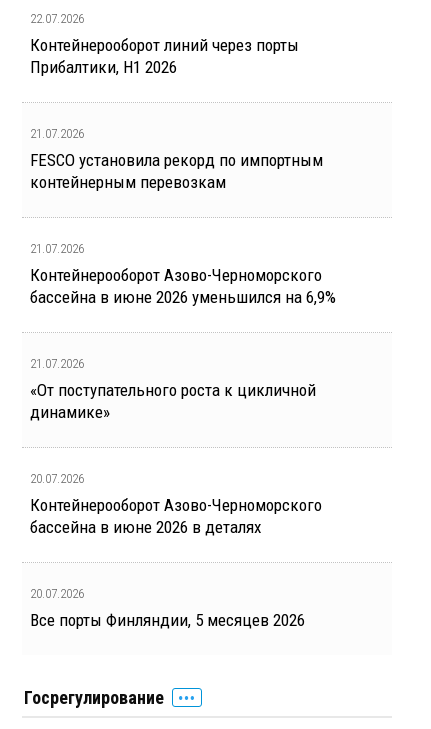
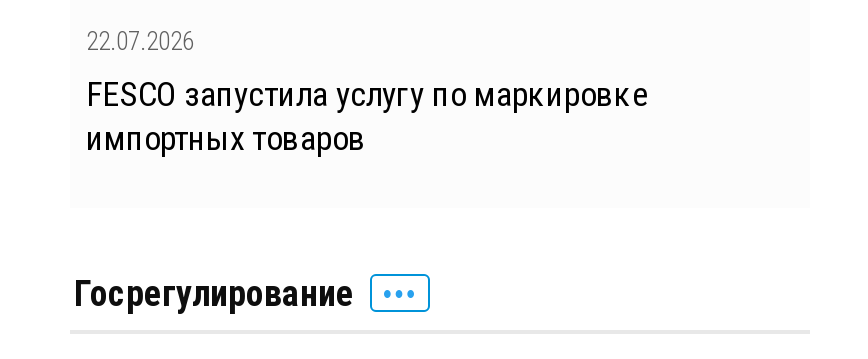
[30,35,336,630] Контейнерооборот линий через порты | Прибалтики, H1 2026 | 21.07.2026 | FESCO установила рекорд по импортным | контейнерным перевозкам | 21.07.2026 | Контейнерооборот Азово-Черноморского | бассейна в июне 2026 уменьшился на 6,9% | 21.07.2026 | «От поступательного роста к цикличной | динамике» | 20.07.2026 | Контейнерооборот Азово-Черноморского | бассейна в июне 2026 в деталях | 20.07.2026 | Все порты Финляндии, 5 месяцев 2026 -> [86,75,648,159] FESCO запустила услугу по маркировке | импортных товаров

